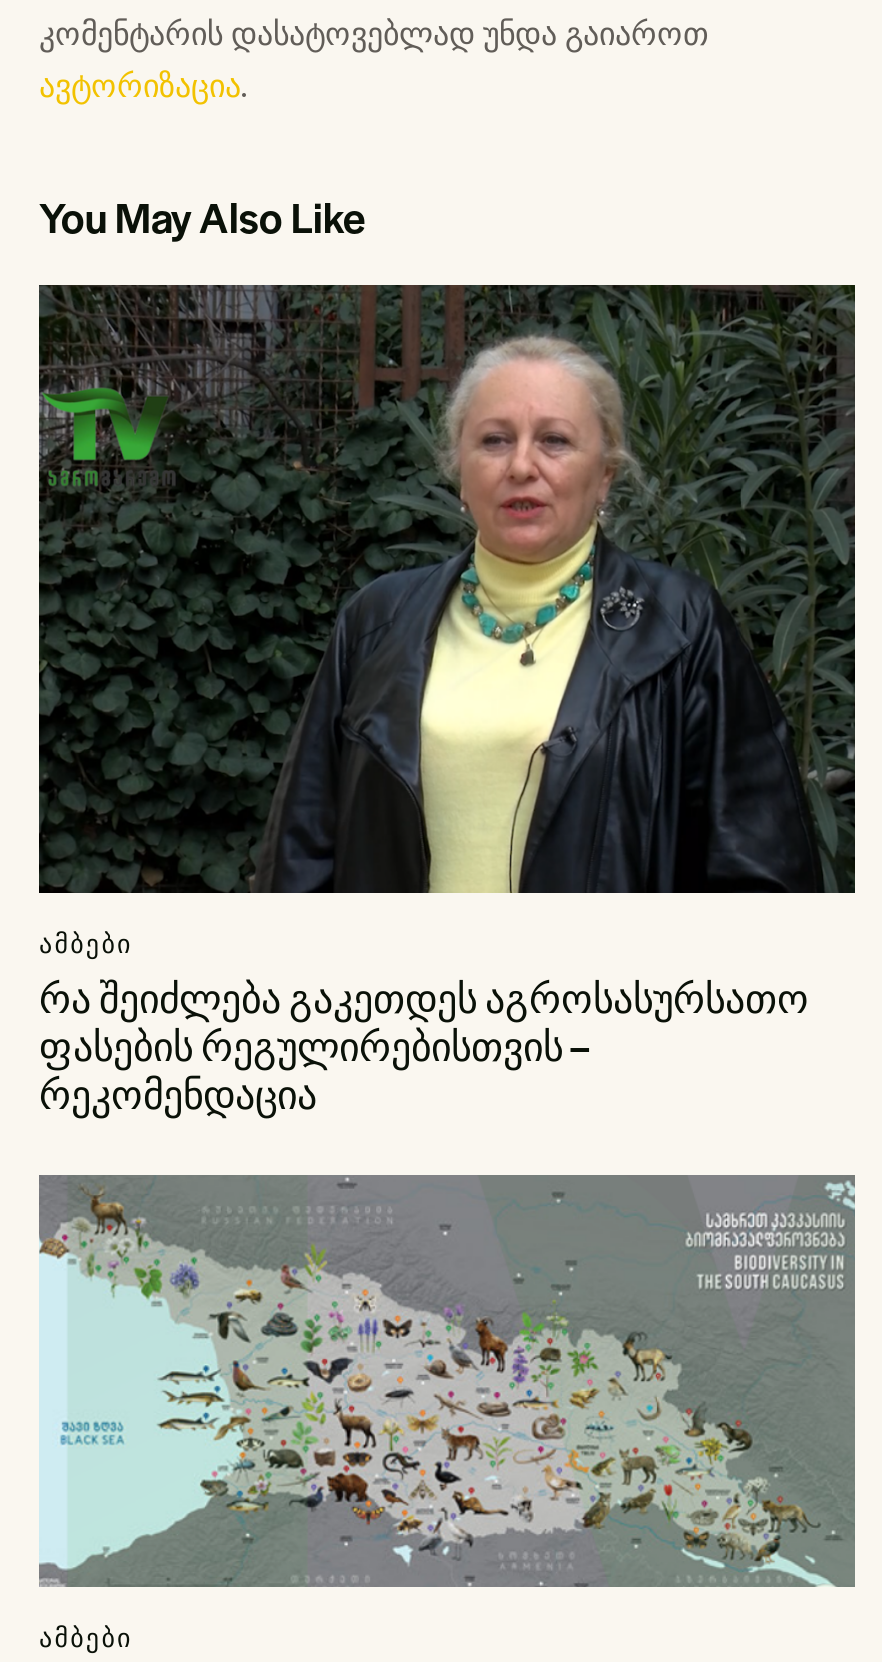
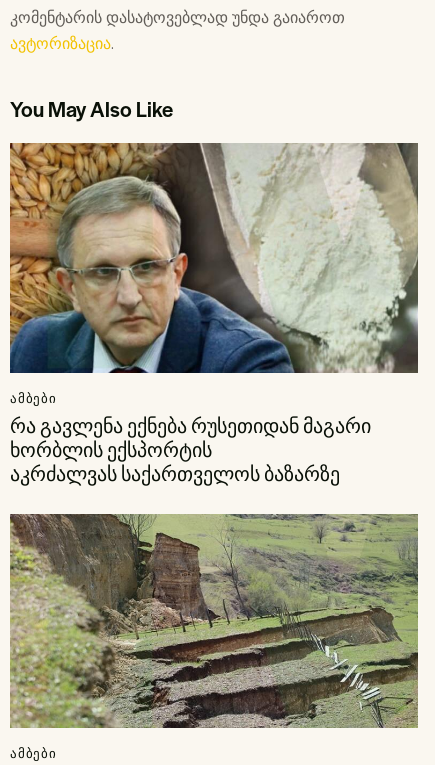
[37,283,857,1122] [image] | რა შეიძლება გაკეთდეს აგროსასურსათო | ფასების რეგულირებისთვის – | რეკომენდაცია -> [9,142,419,487] [image] | რა გავლენა ექნება რუსეთიდან მაგარი | ხორბლის ექსპორტის | აკრძალვას საქართველოს ბაზარზე
[39,1175,855,1589] [image] -> [9,514,419,729] [image]

